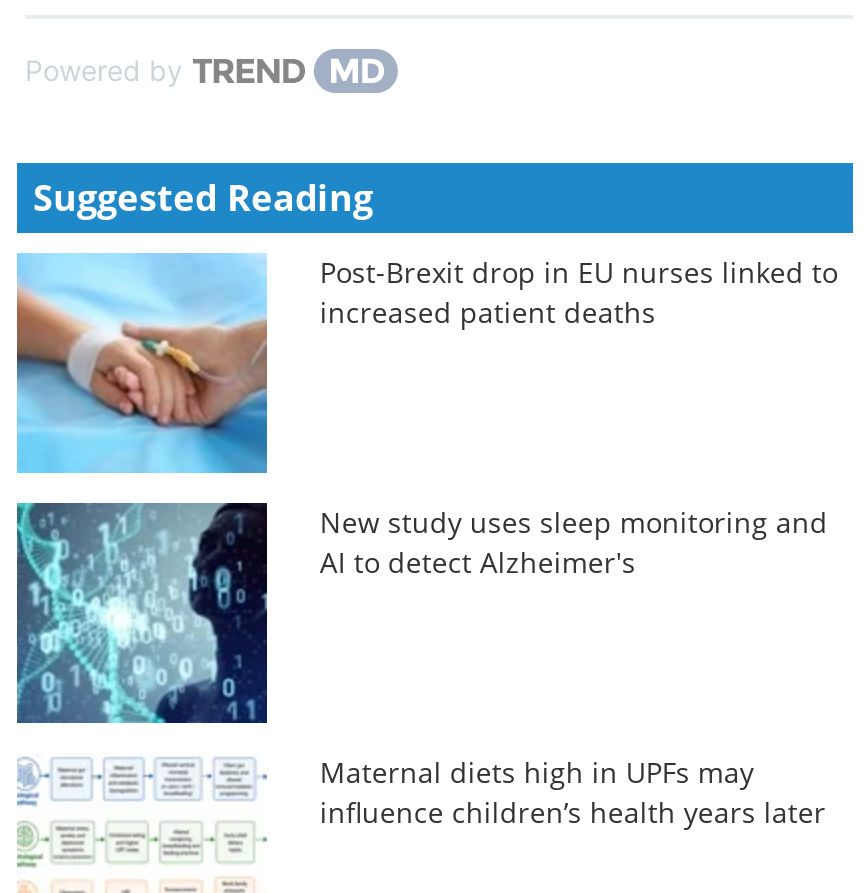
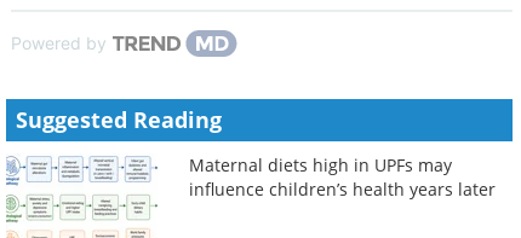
[15,251,838,475] [image] | Post-Brexit drop in EU nurses linked to | increased patient deaths -> none
[15,501,828,733] [image] | New study uses sleep monitoring and | AI to detect Alzheimer's -> none

